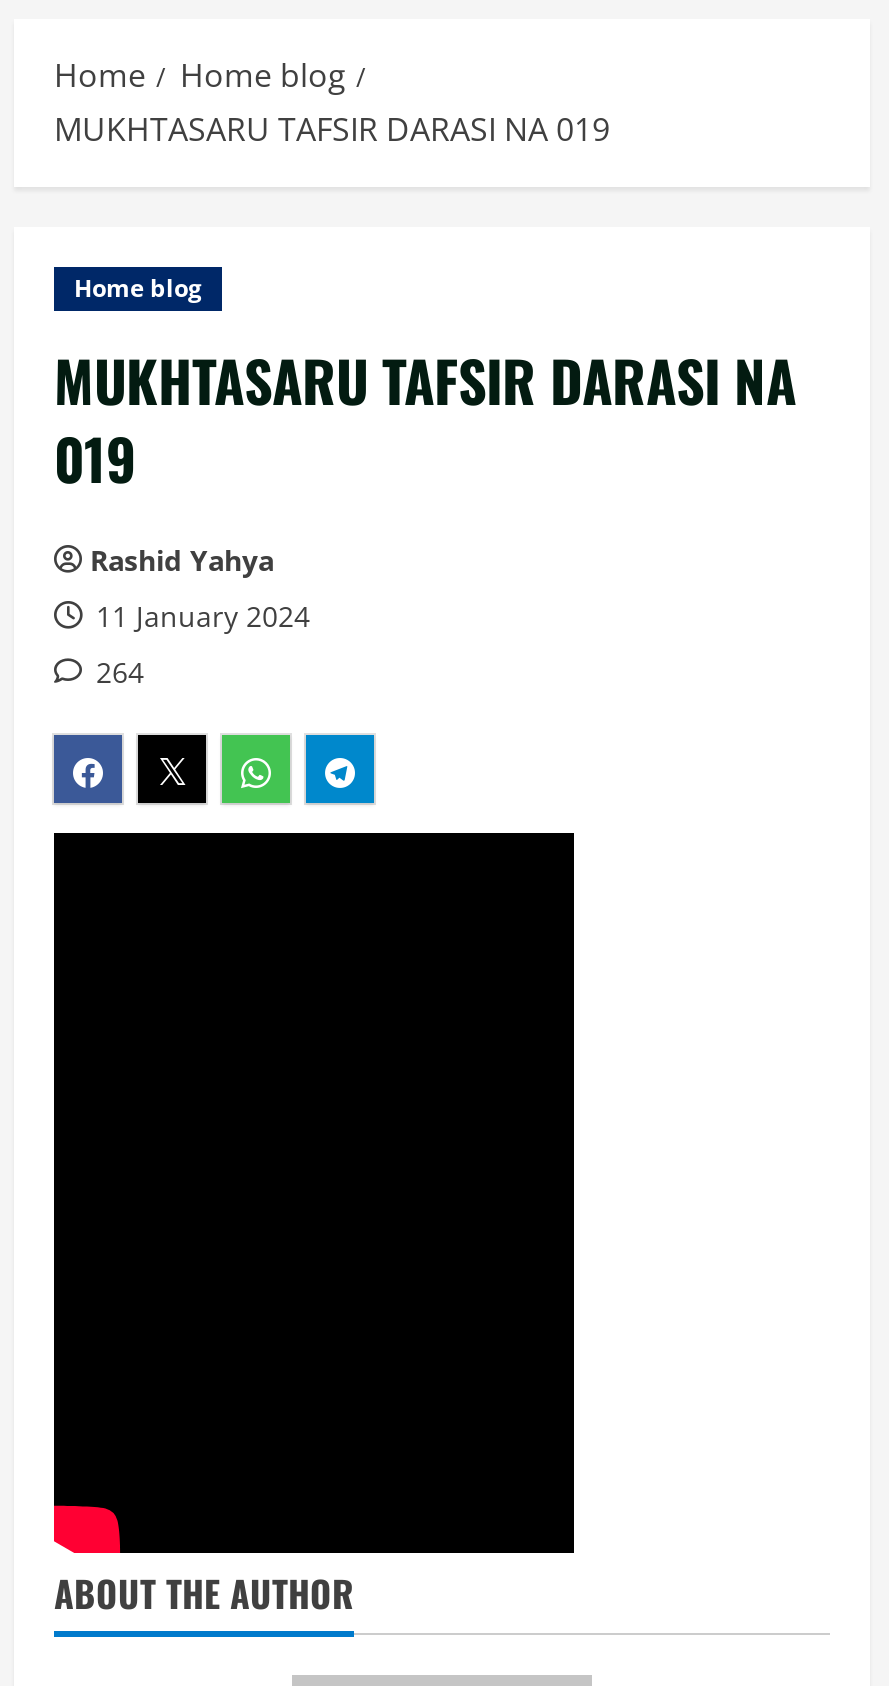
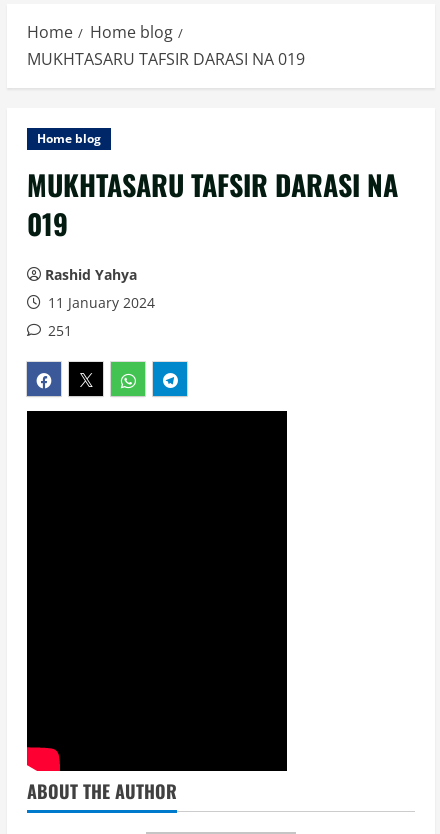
[96,653,144,691] 264 -> [48,321,72,340] 251

